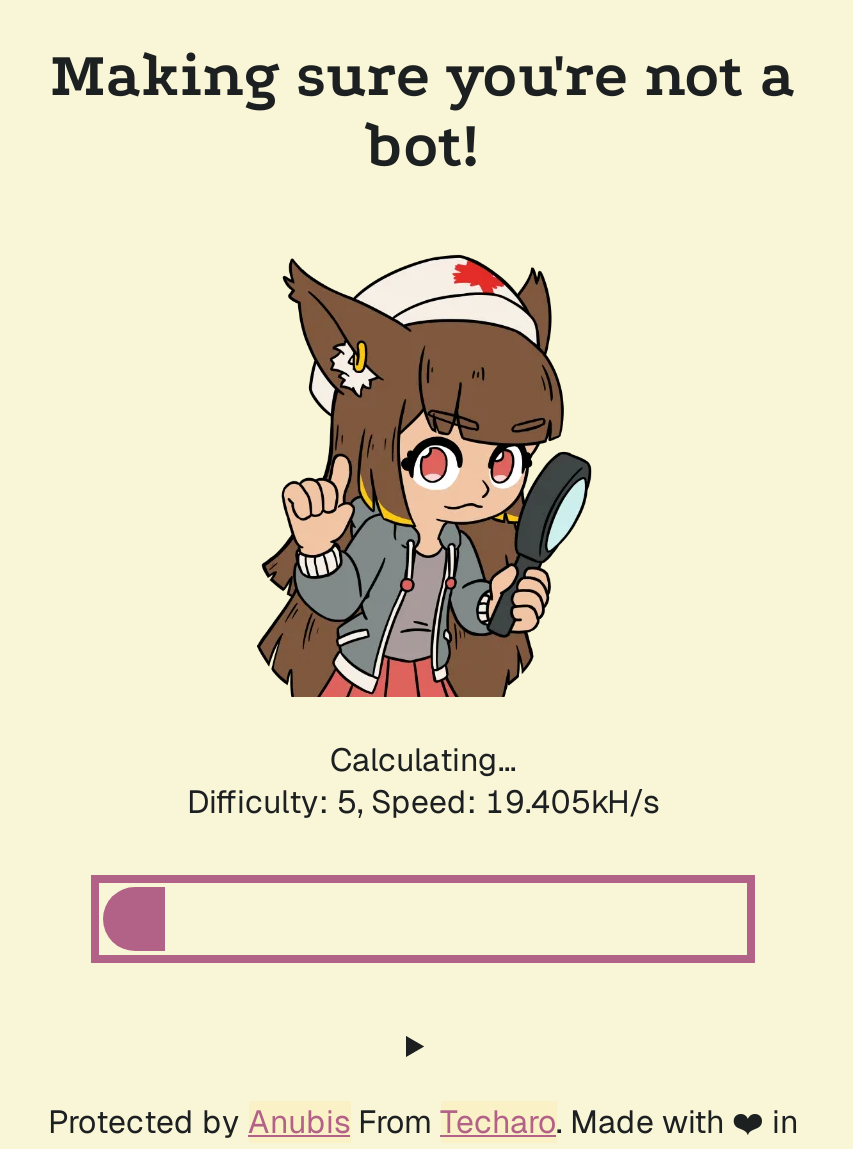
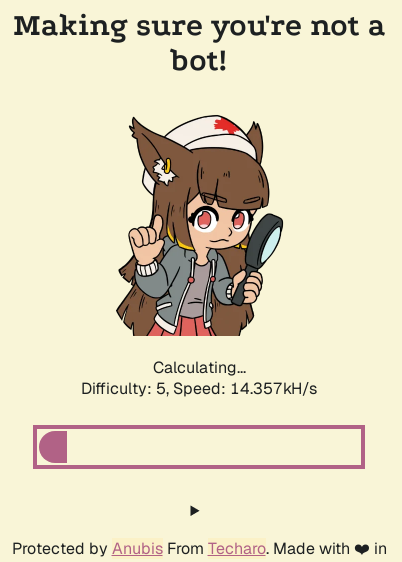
[187,781,659,823] Difficulty: 5, Speed: 19.405kH/s -> [81,378,317,399] Difficulty: 5, Speed: 14.357kH/s

